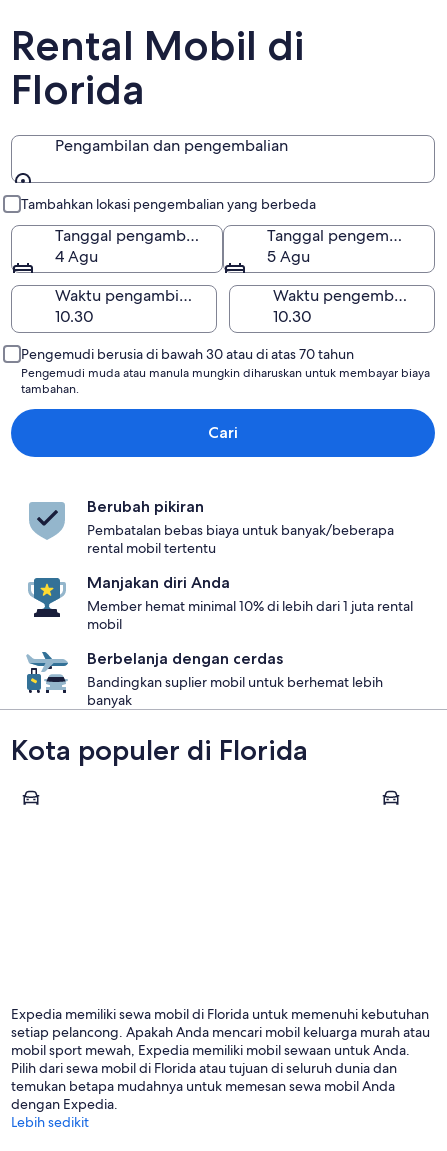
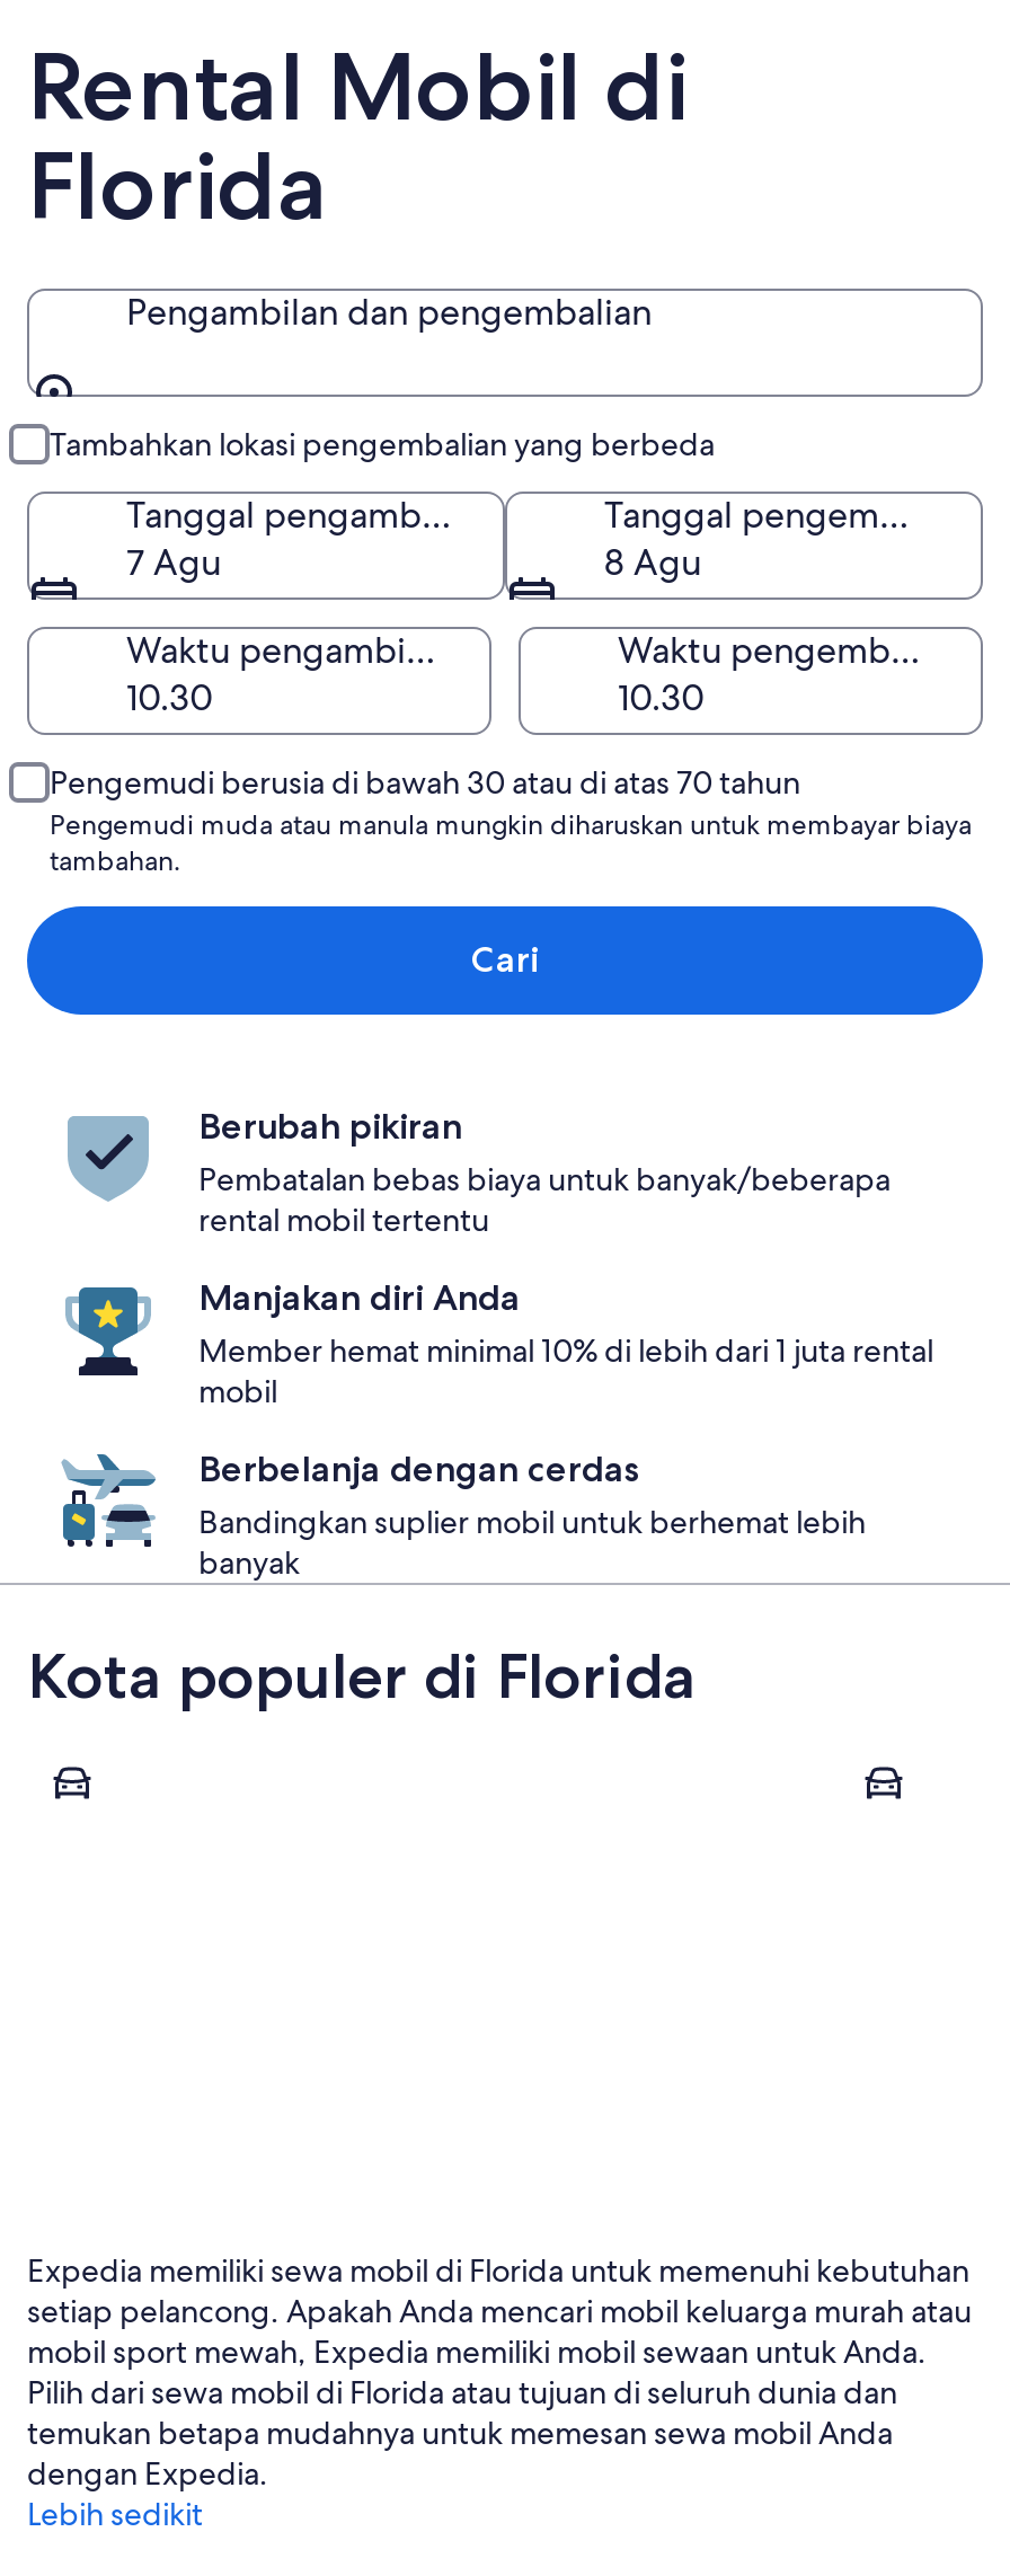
[55,246,98,267] 4 Agu -> [126,539,221,586] 7 Agu
[267,246,310,267] 5 Agu -> [604,539,701,586] 8 Agu

